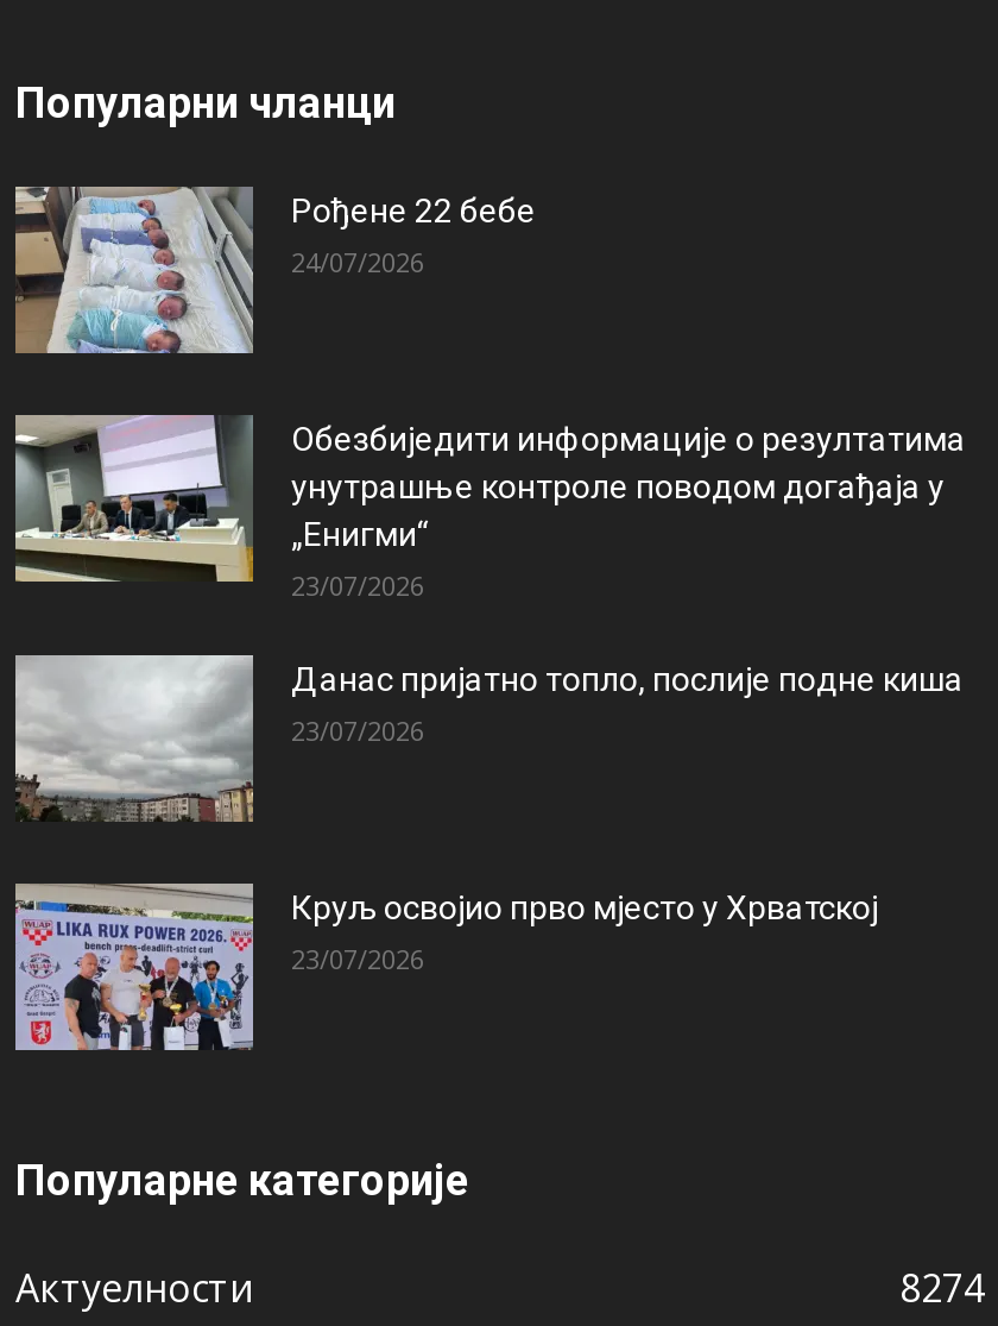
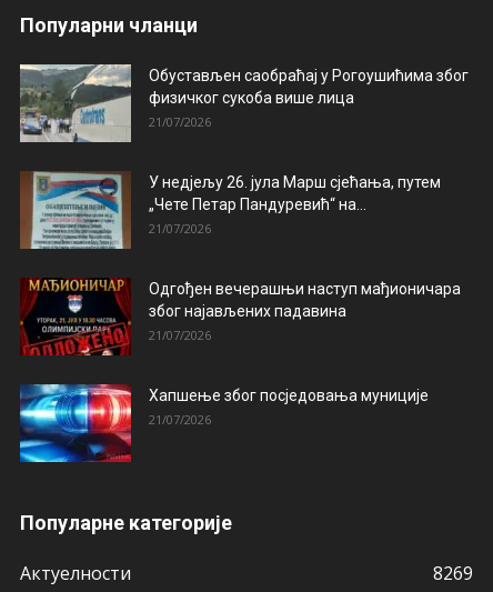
[13,184,536,356] [image] | Рођене 22 бебе | 24/07/2026 -> [19,64,469,143] [image] | Обустављен саобраћај у Рогоушићима због | физичког сукоба више лица | 21/07/2026
[13,413,966,603] [image] | Обезбиједити информације о резултатима | унутрашње контроле поводом догађаја у | „Енигми“ | 23/07/2026 -> [20,171,441,250] [image] | У недјељу 26. јула Марш сјећања, путем | „Чете Петар Пандуревић“ на... | 21/07/2026
[13,653,964,824] [image] | Данас пријатно топло, послије подне киша | 23/07/2026 -> [20,278,461,357] [image] | Одгођен вечерашњи наступ мађионичара | због најављених падавина | 21/07/2026
[13,881,878,1052] [image] | Круљ освојио прво мјесто у Хрватској | 23/07/2026 -> [19,383,429,463] [image] | Хапшење због посједовања муниције | 21/07/2026
[899,1262,985,1314] 8274 -> [433,561,473,585] 8269

